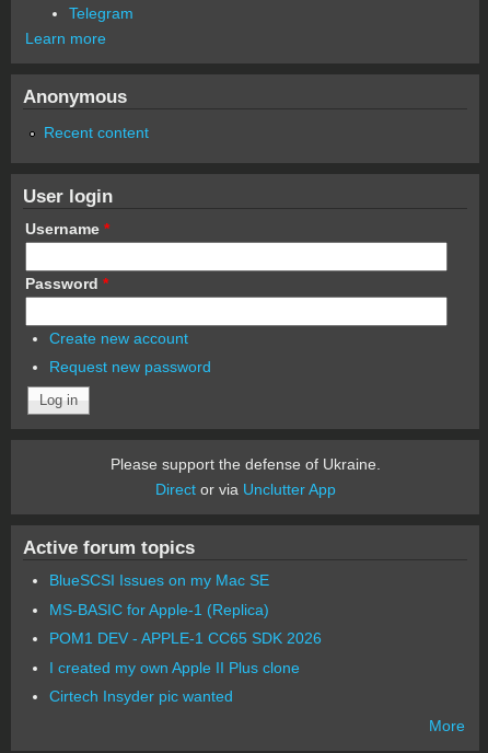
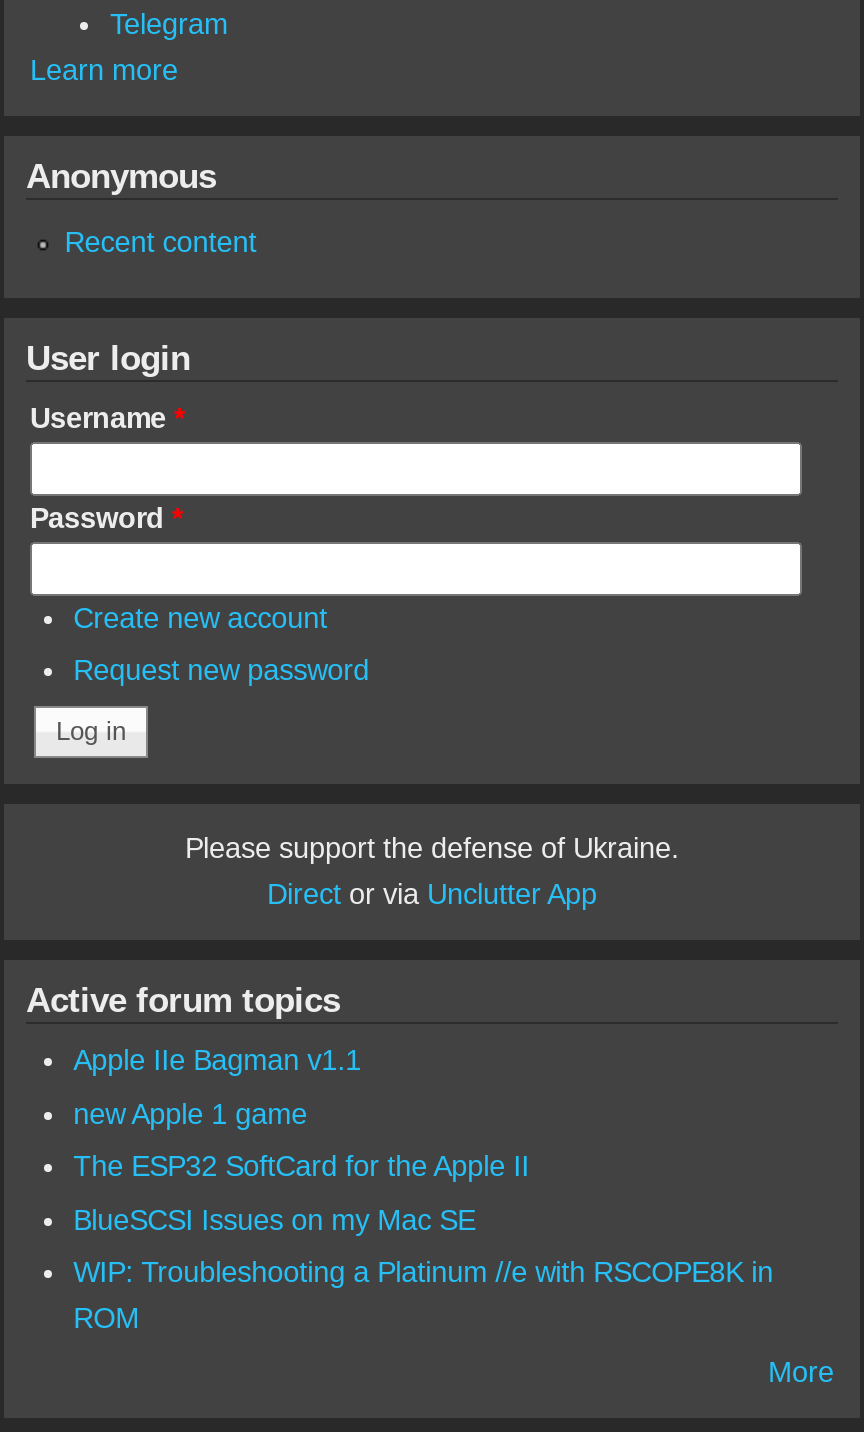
none -> [73,1044,529,1182] Apple IIe Bagman v1.1 | new Apple 1 game | The ESP32 SoftCard for the Apple II
moved [49,571,269,589] -> [73,1204,475,1236]: BlueSCSI Issues on my Mac SE
[49,600,321,705] MS-BASIC for Apple-1 (Replica) | POM1 DEV - APPLE-1 CC65 SDK 2026 | I created my own Apple II Plus clone | Cirtech Insyder pic wanted -> [73,1257,773,1335] WIP: Troubleshooting a Platinum //e with RSCOPE8K in | ROM

